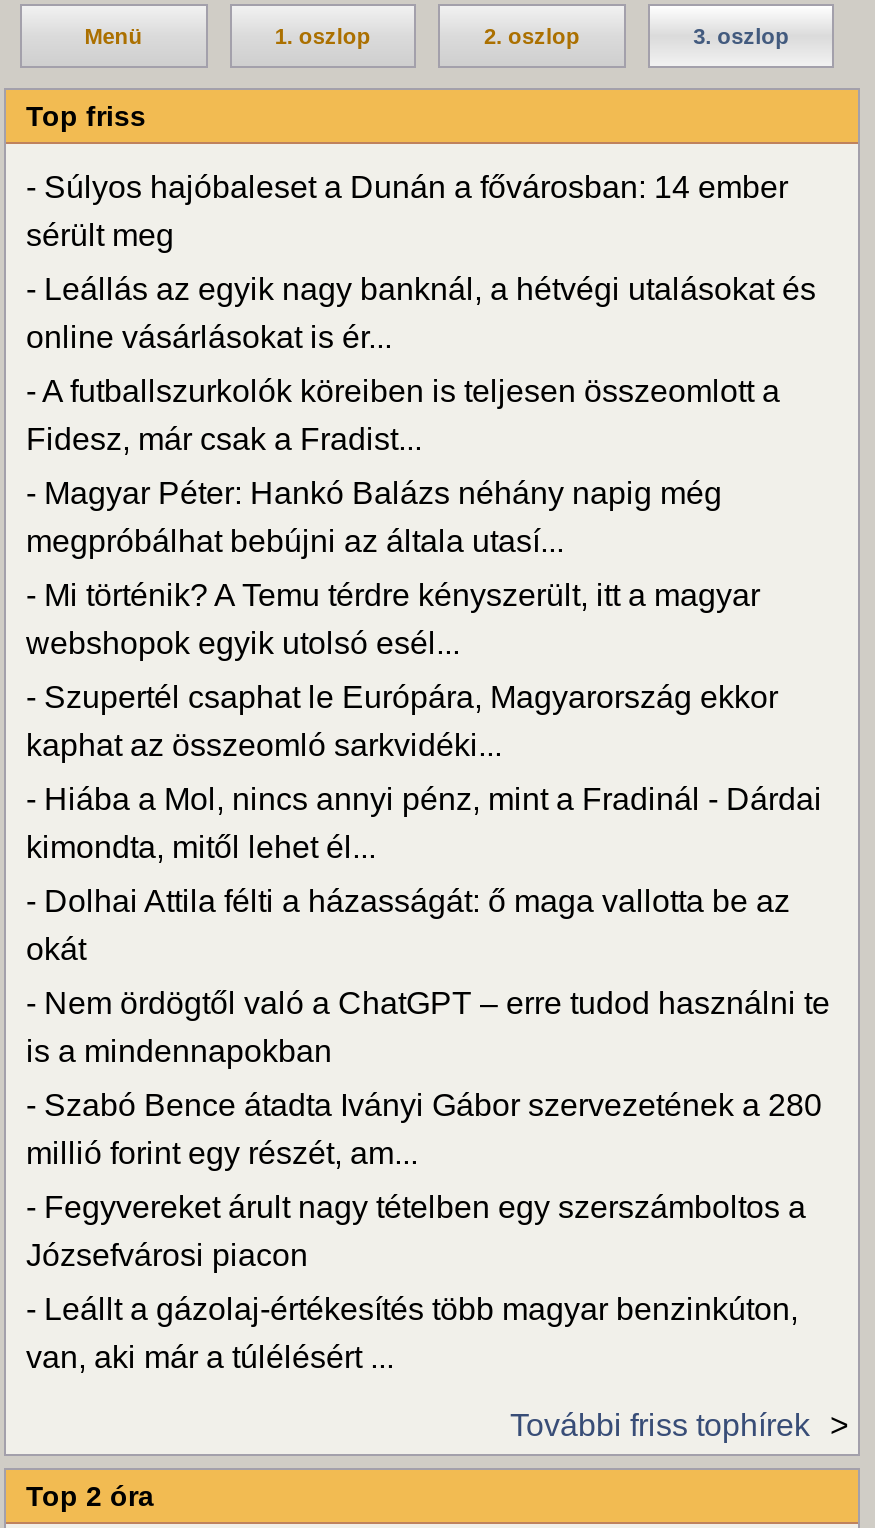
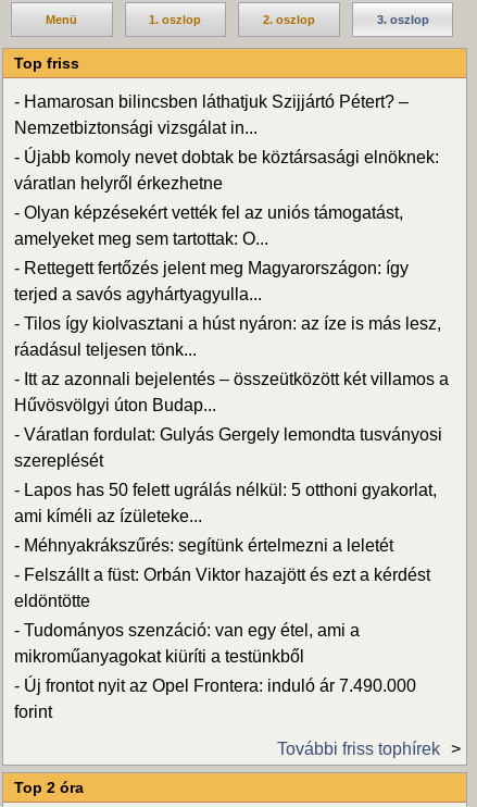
[26,170,788,252] - Súlyos hajóbaleset a Dunán a fővárosban: 14 ember | sérült meg -> [14,92,409,137] - Hamarosan bilincsben láthatjuk Szijjártó Pétert? – | Nemzetbiztonsági vizsgálat in...
[26,272,816,354] - Leállás az egyik nagy banknál, a hétvégi utalásokat és | online vásárlásokat is ér... -> [14,148,439,193] - Újabb komoly nevet dobtak be köztársasági elnöknek: | váratlan helyről érkezhetne
[26,374,780,456] - A futballszurkolók köreiben is teljesen összeomlott a | Fidesz, már csak a Fradist... -> [14,203,403,248] - Olyan képzésekért vették fel az uniós támogatást, | amelyeket meg sem tartottak: O...
[26,476,722,558] - Magyar Péter: Hankó Balázs néhány napig még | megpróbálhat bebújni az általa utasí... -> [14,259,409,303] - Rettegett fertőzés jelent meg Magyarországon: így | terjed a savós agyhártyagyulla...
[26,578,760,660] - Mi történik? A Temu térdre kényszerült, itt a magyar | webshopok egyik utolsó esél... -> [14,314,441,359] - Tilos így kiolvasztani a húst nyáron: az íze is más lesz, | ráadásul teljesen tönk...
[26,680,778,762] - Szupertél csaphat le Európára, Magyarország ekkor | kaphat az összeomló sarkvidéki... -> [14,370,449,414] - Itt az azonnali bejelentés – összeütközött két villamos a | Hűvösvölgyi úton Budap...
[26,782,822,864] - Hiába a Mol, nincs annyi pénz, mint a Fradinál - Dárdai | kimondta, mitől lehet él... -> [14,425,442,470] - Váratlan fordulat: Gulyás Gergely lemondta tusványosi | szereplését
[26,884,790,966] - Dolhai Attila félti a házasságát: ő maga vallotta be az | okát -> [14,481,437,525] - Lapos has 50 felett ugrálás nélkül: 5 otthoni gyakorlat, | ami kíméli az ízületeke...
[26,986,830,1068] - Nem ördögtől való a ChatGPT – erre tudod használni te | is a mindennapokban -> [14,536,393,555] - Méhnyakrákszűrés: segítünk értelmezni a leletét
[26,1088,822,1170] - Szabó Bence átadta Iványi Gábor szervezetének a 280 | millió forint egy részét, am... -> [14,566,430,610] - Felszállt a füst: Orbán Viktor hazajött és ezt a kérdést | eldöntötte
[26,1190,806,1272] - Fegyvereket árult nagy tételben egy szerszámboltos a | Józsefvárosi piacon -> [14,621,360,666] - Tudományos szenzáció: van egy étel, ami a | mikroműanyagokat kiüríti a testünkből
[26,1292,798,1374] - Leállt a gázolaj-értékesítés több magyar benzinkúton, | van, aki már a túlélésért ... -> [14,676,416,721] - Új frontot nyit az Opel Frontera: induló ár 7.490.000 | forint

